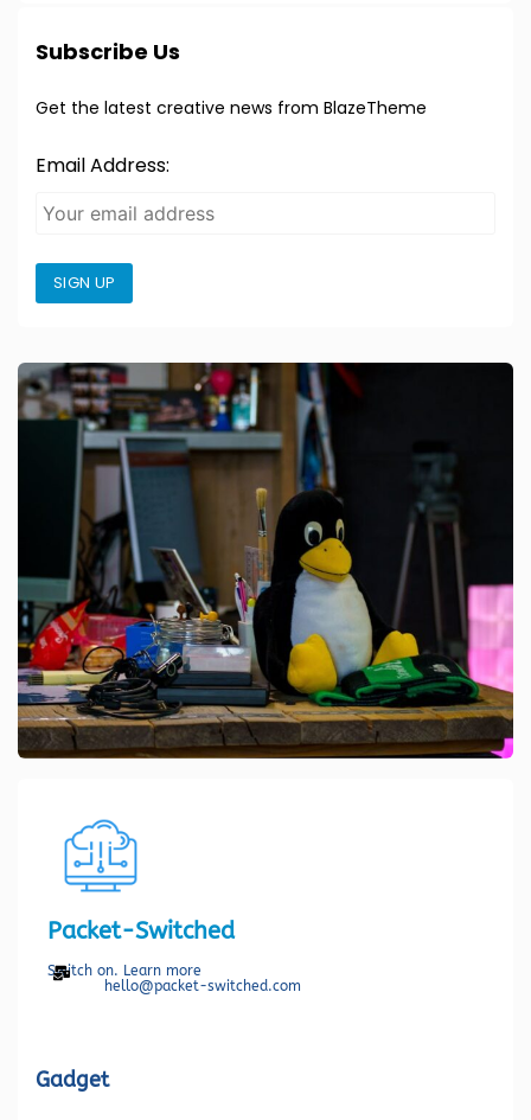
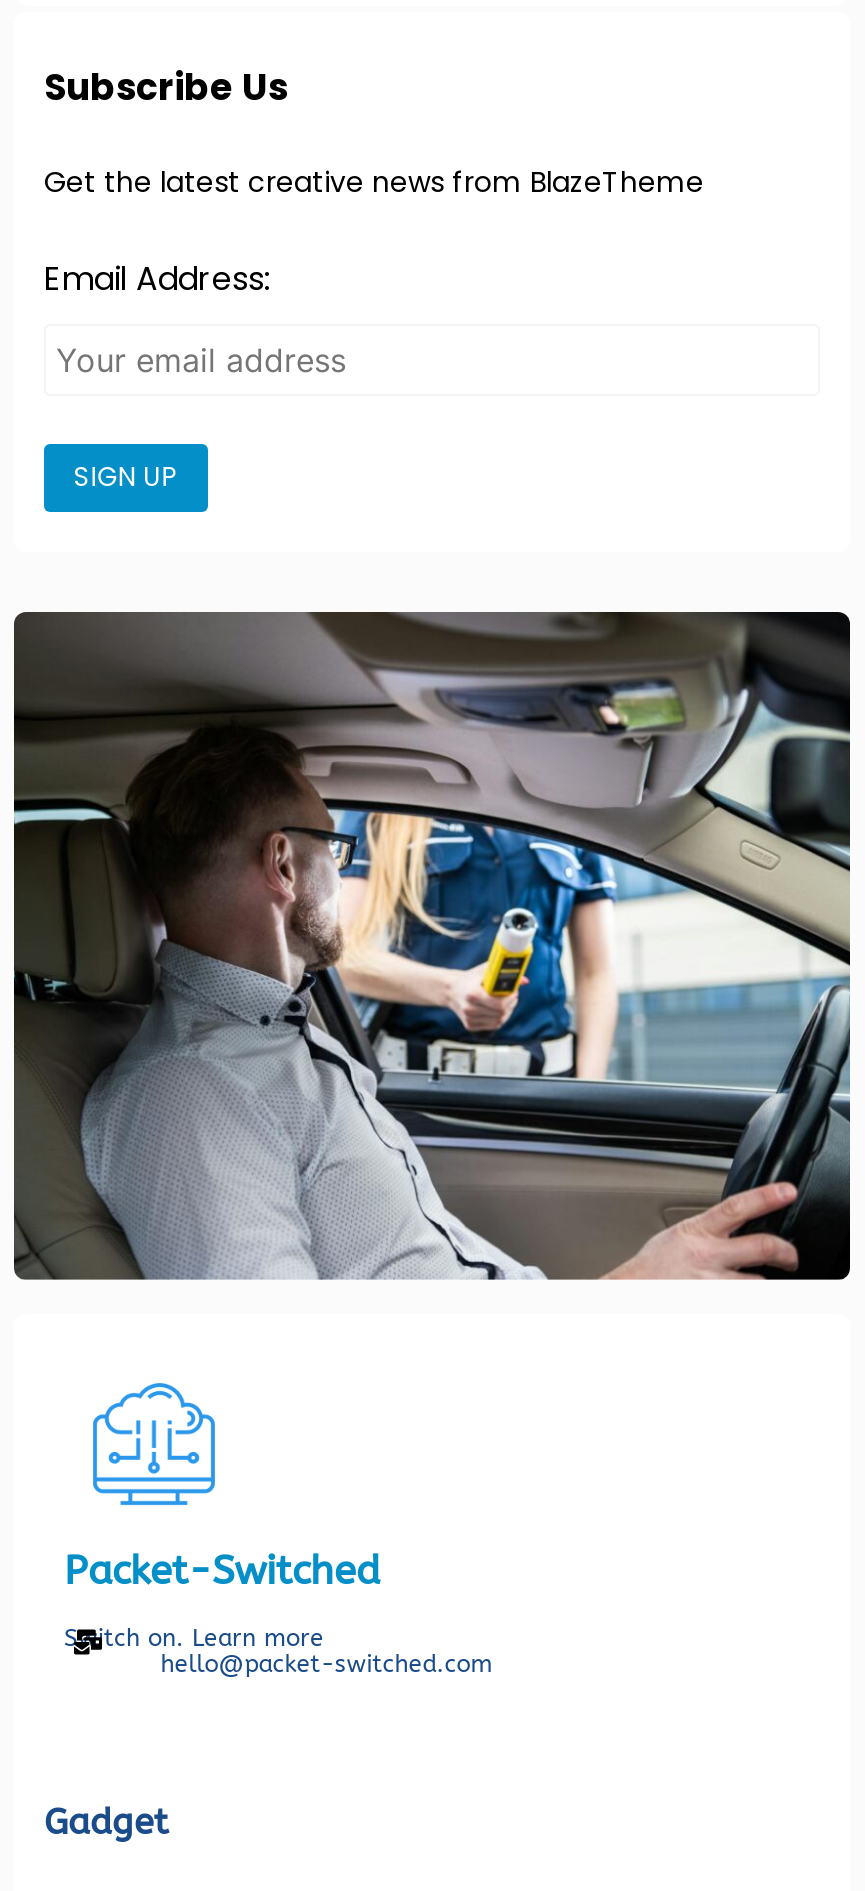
[17,361,514,760] [image] -> [14,610,852,1282] [image]

